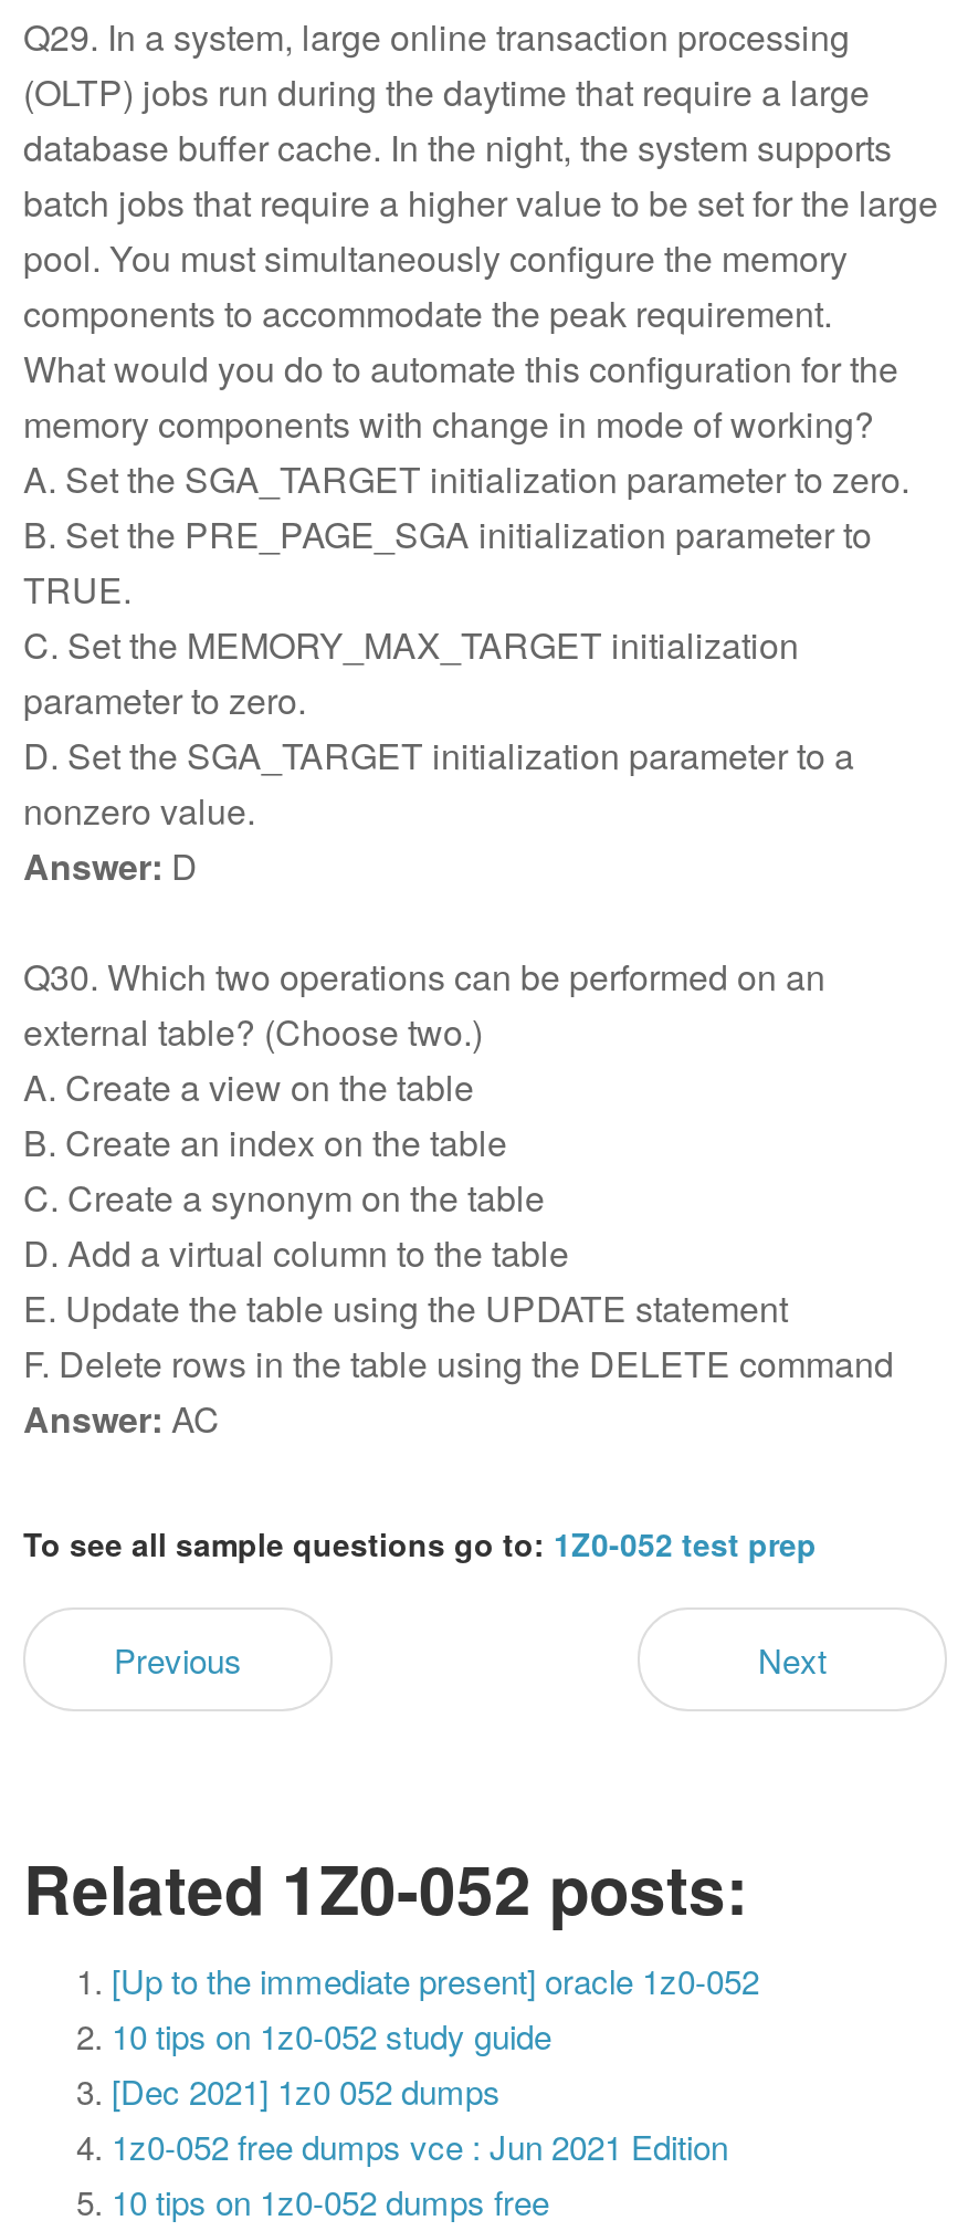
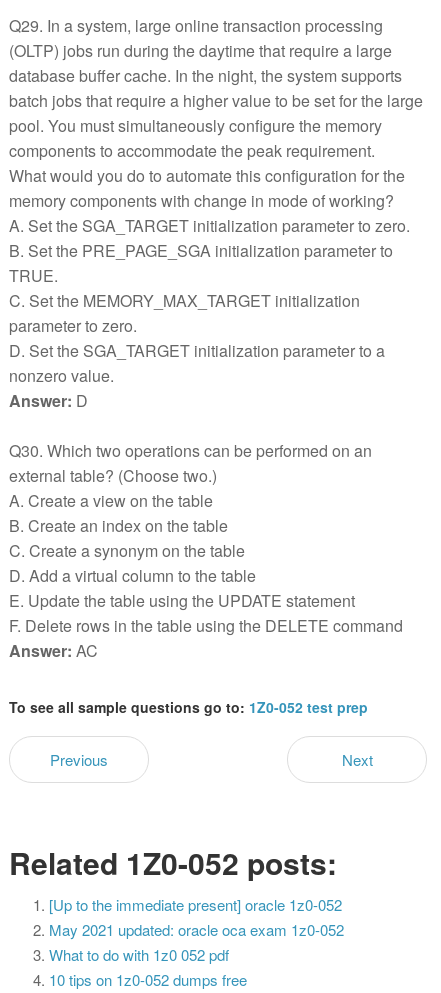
[112,2012,728,2169] 10 tips on 1z0-052 study guide | [Dec 2021] 1z0 052 dumps | 1z0-052 free dumps vce : Jun 2021 Edition -> [49,919,344,965] May 2021 updated: oracle oca exam 1z0-052 | What to do with 1z0 052 pdf

